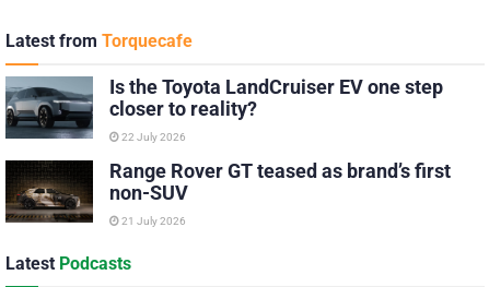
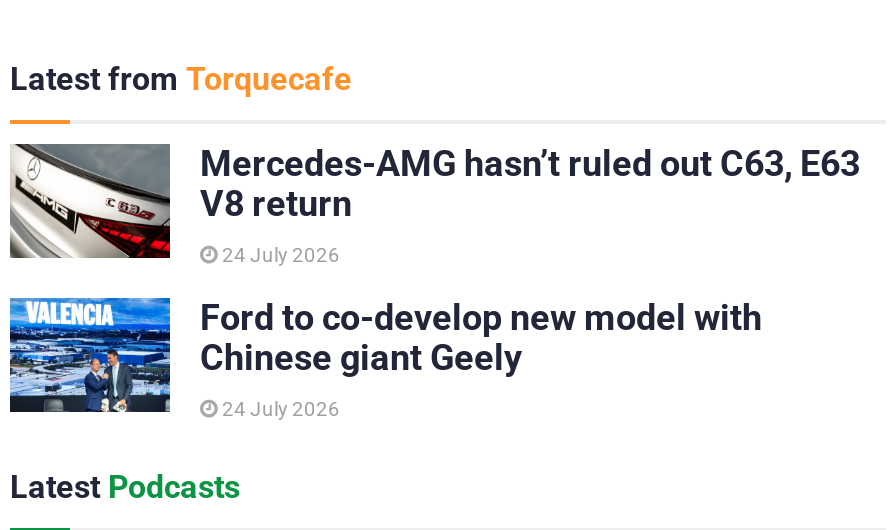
[5,76,443,140] [image] | Is the Toyota LandCruiser EV one step | closer to reality? -> [10,142,860,260] [image] | Mercedes-AMG hasn’t ruled out C63, E63 | V8 return
[119,131,186,143] 22 July 2026 -> [218,244,340,266] 24 July 2026
[4,159,451,223] [image] | Range Rover GT teased as brand’s first | non-SUV -> [8,296,762,412] [image] | Ford to co-develop new model with | Chinese giant Geely
[119,215,186,227] 21 July 2026 -> [218,398,340,420] 24 July 2026

